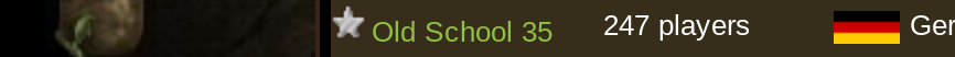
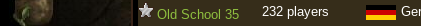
[372,9,751,48] Old School 35 247 players -> [156,4,328,22] Old School 35 232 players

